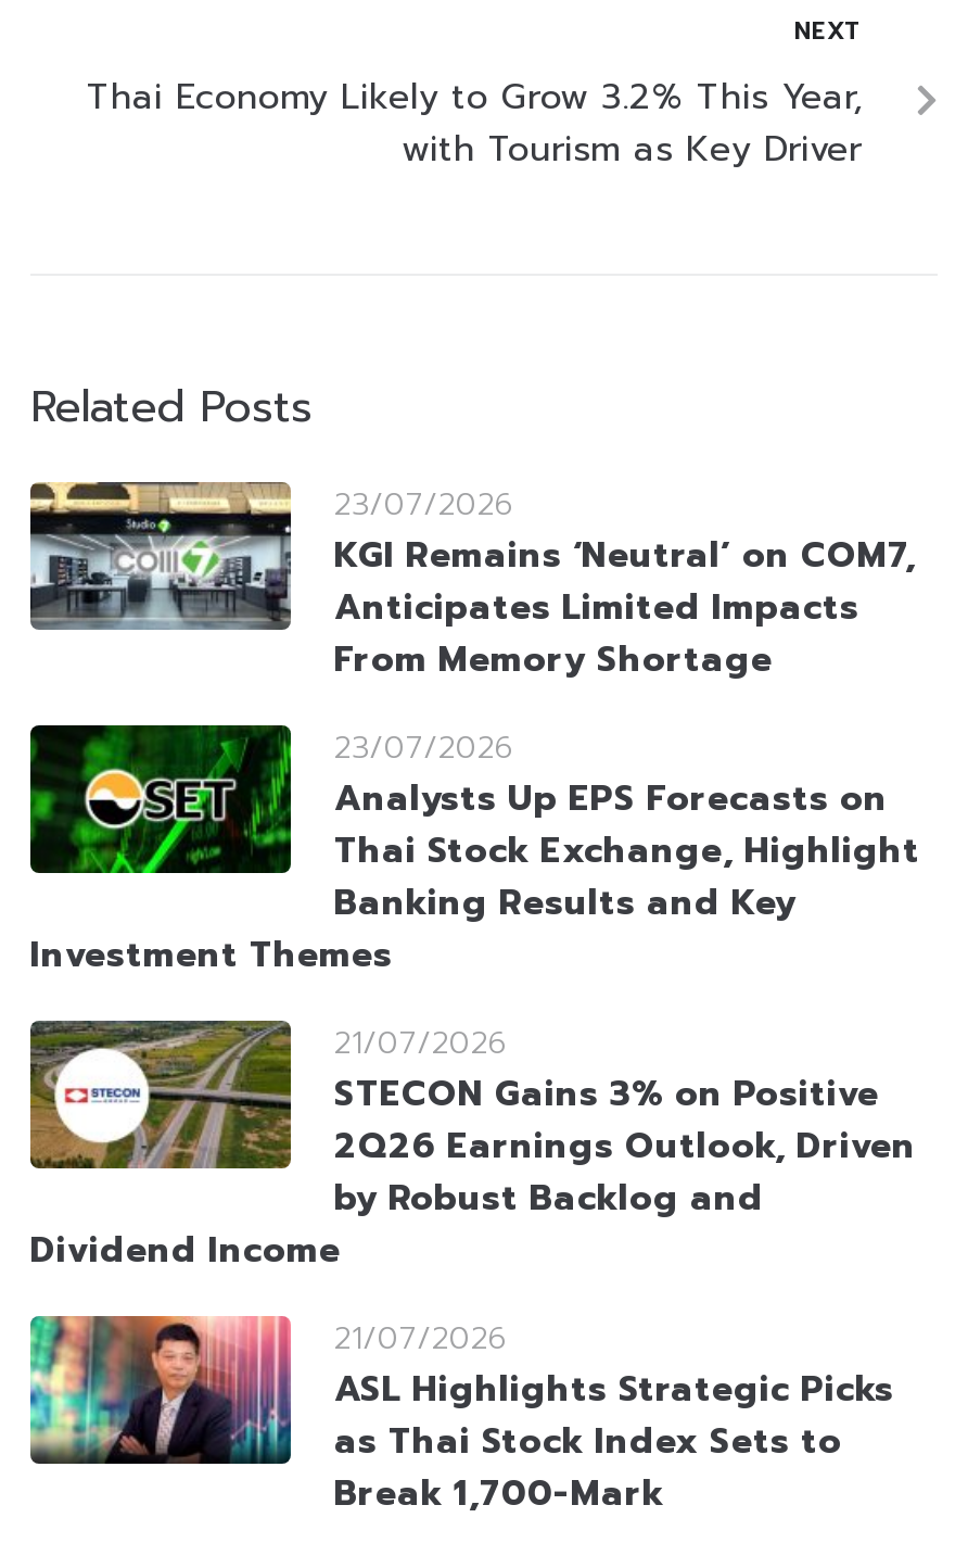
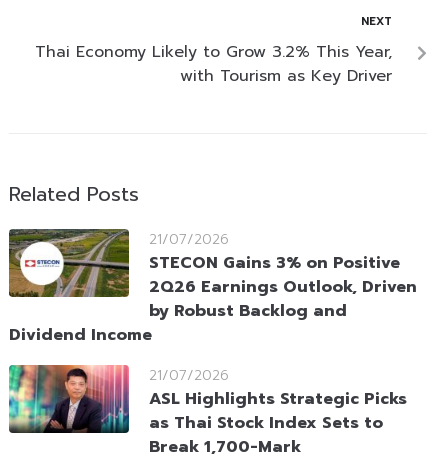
[28,480,920,980] [image] | 23/07/2026 | KGI Remains ‘Neutral’ on COM7, | Anticipates Limited Impacts | From Memory Shortage | 23/07/2026 | Analysts Up EPS Forecasts on | Thai Stock Exchange, Highlight | Banking Results and Key | Investment Themes -> none
[28,723,293,875] [image] -> none

